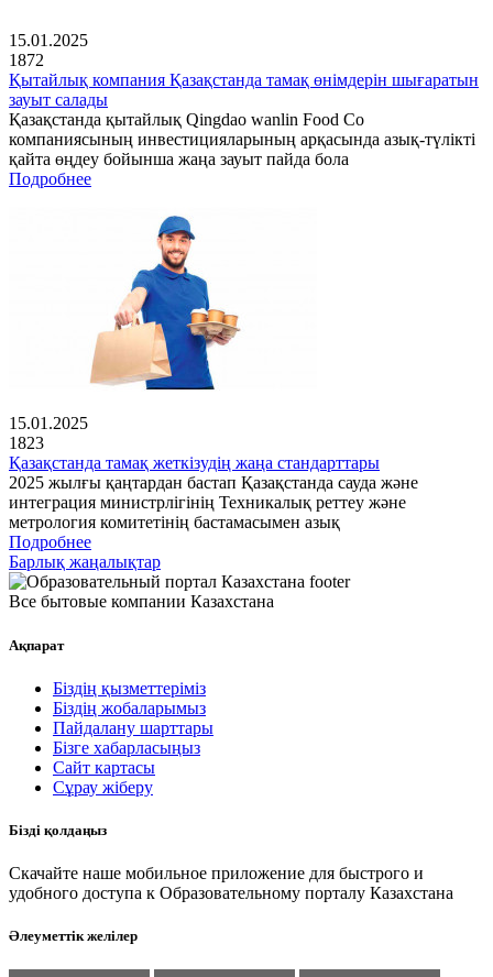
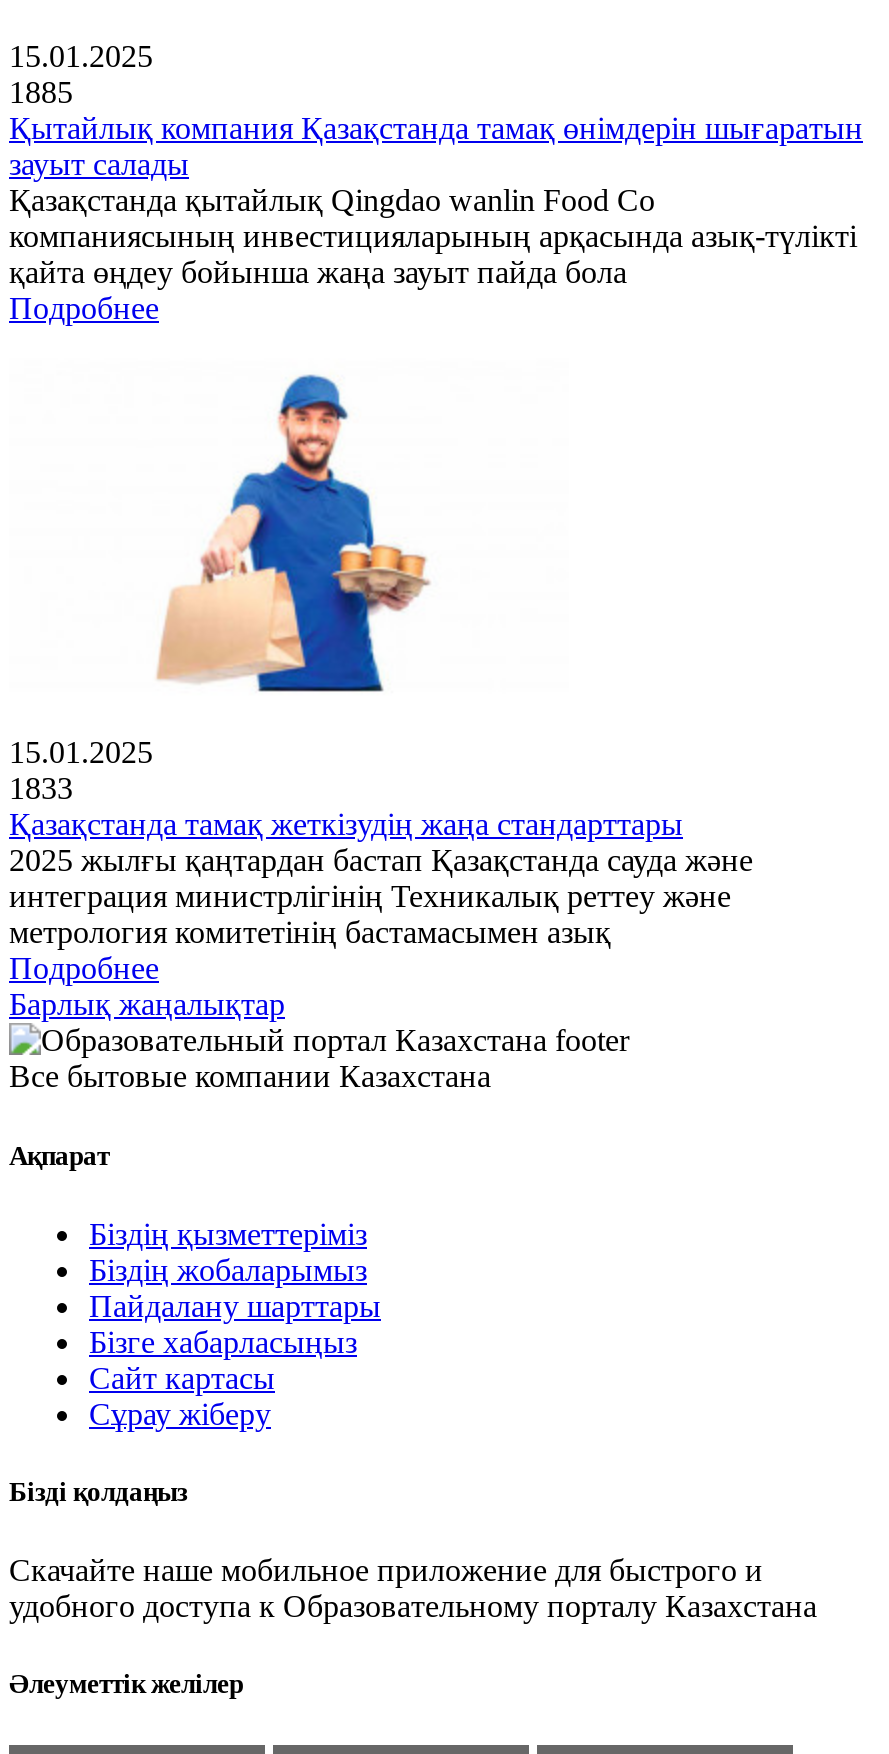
[9,51,44,70] 1872 -> [9,76,73,110] 1885
[9,434,44,453] 1823 -> [9,772,73,806] 1833

